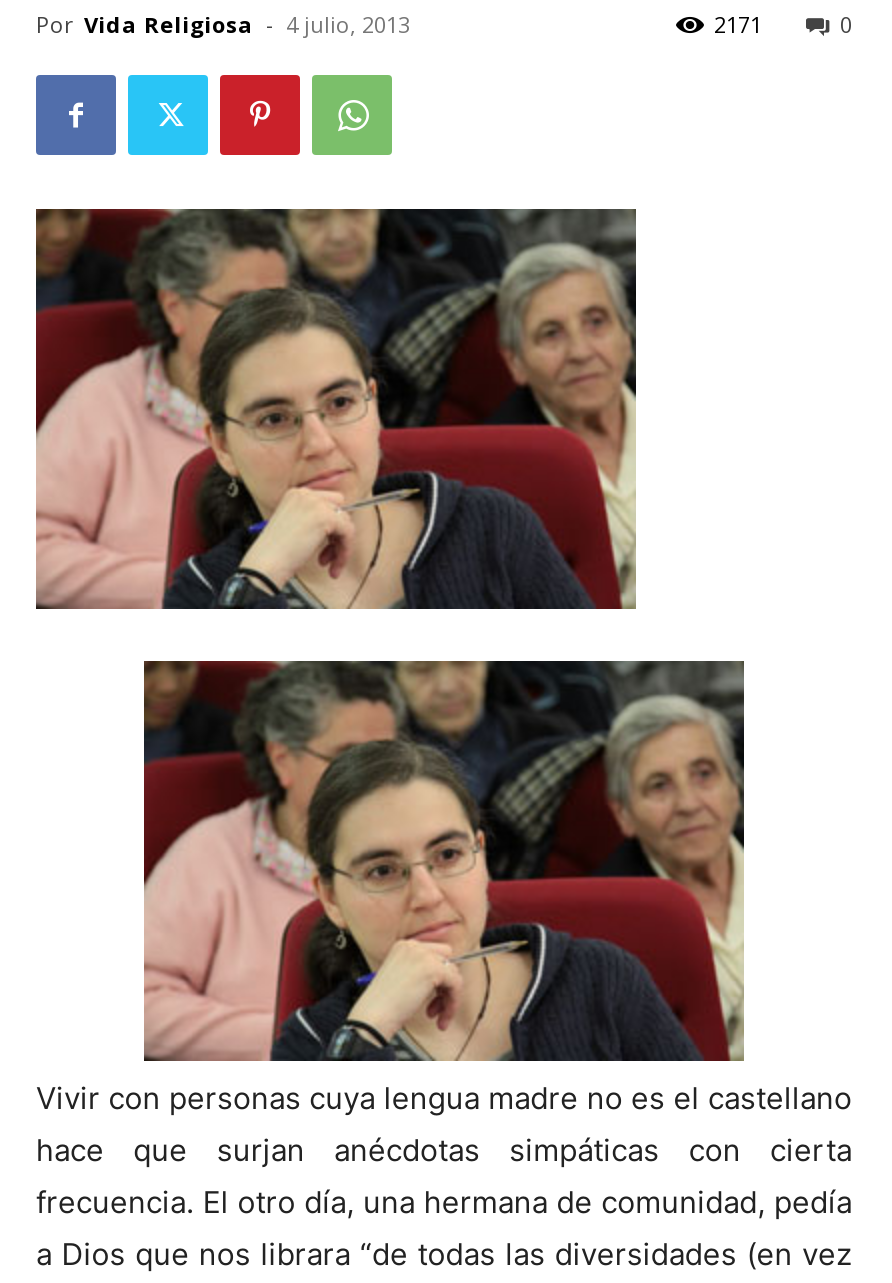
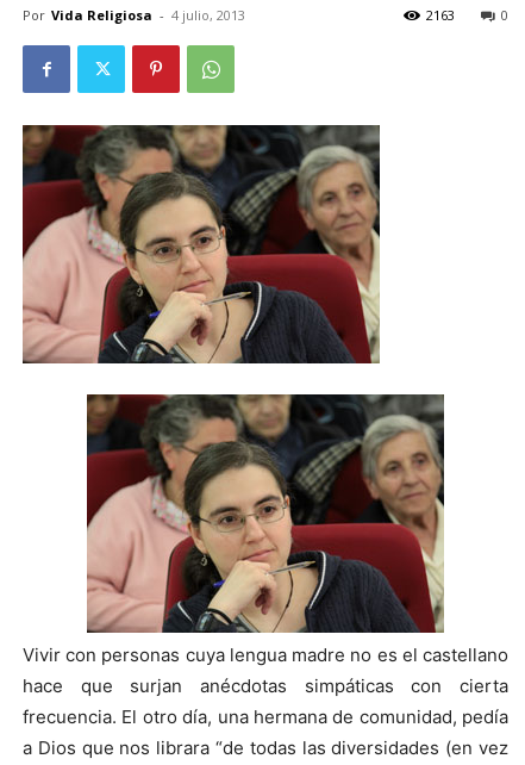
[714,9,762,39] 2171 -> [426,6,455,24] 2163

